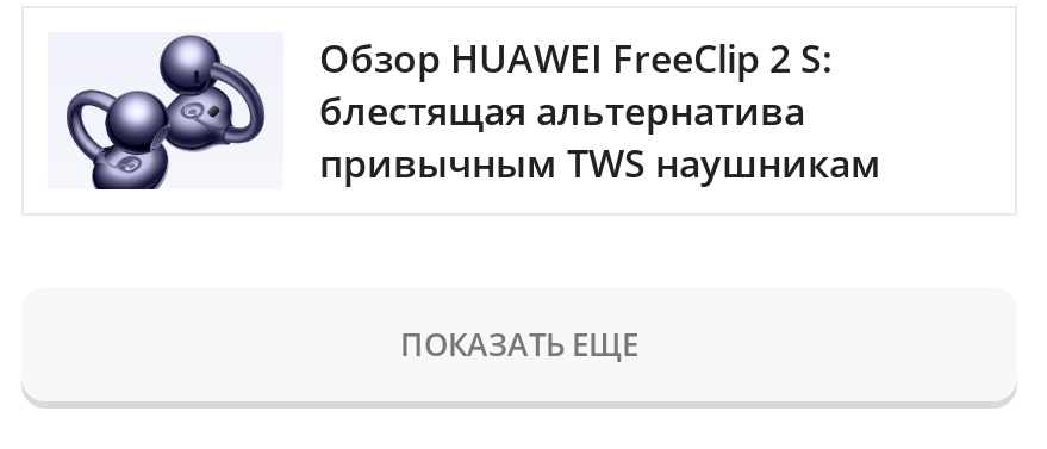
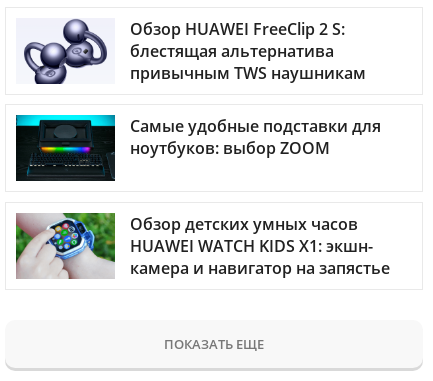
none -> [15,114,390,278] [image] | Самые удобные подставки для | ноутбуков: выбор ZOOM | Обзор детских умных часов | HUAWEI WATCH KIDS X1: экшн- | камера и навигатор на запястье
none -> [15,212,116,280] [image]

